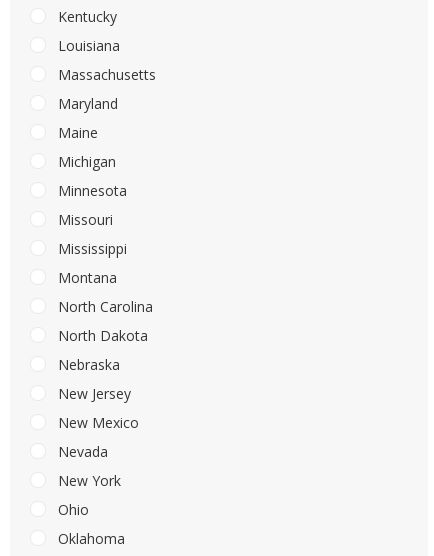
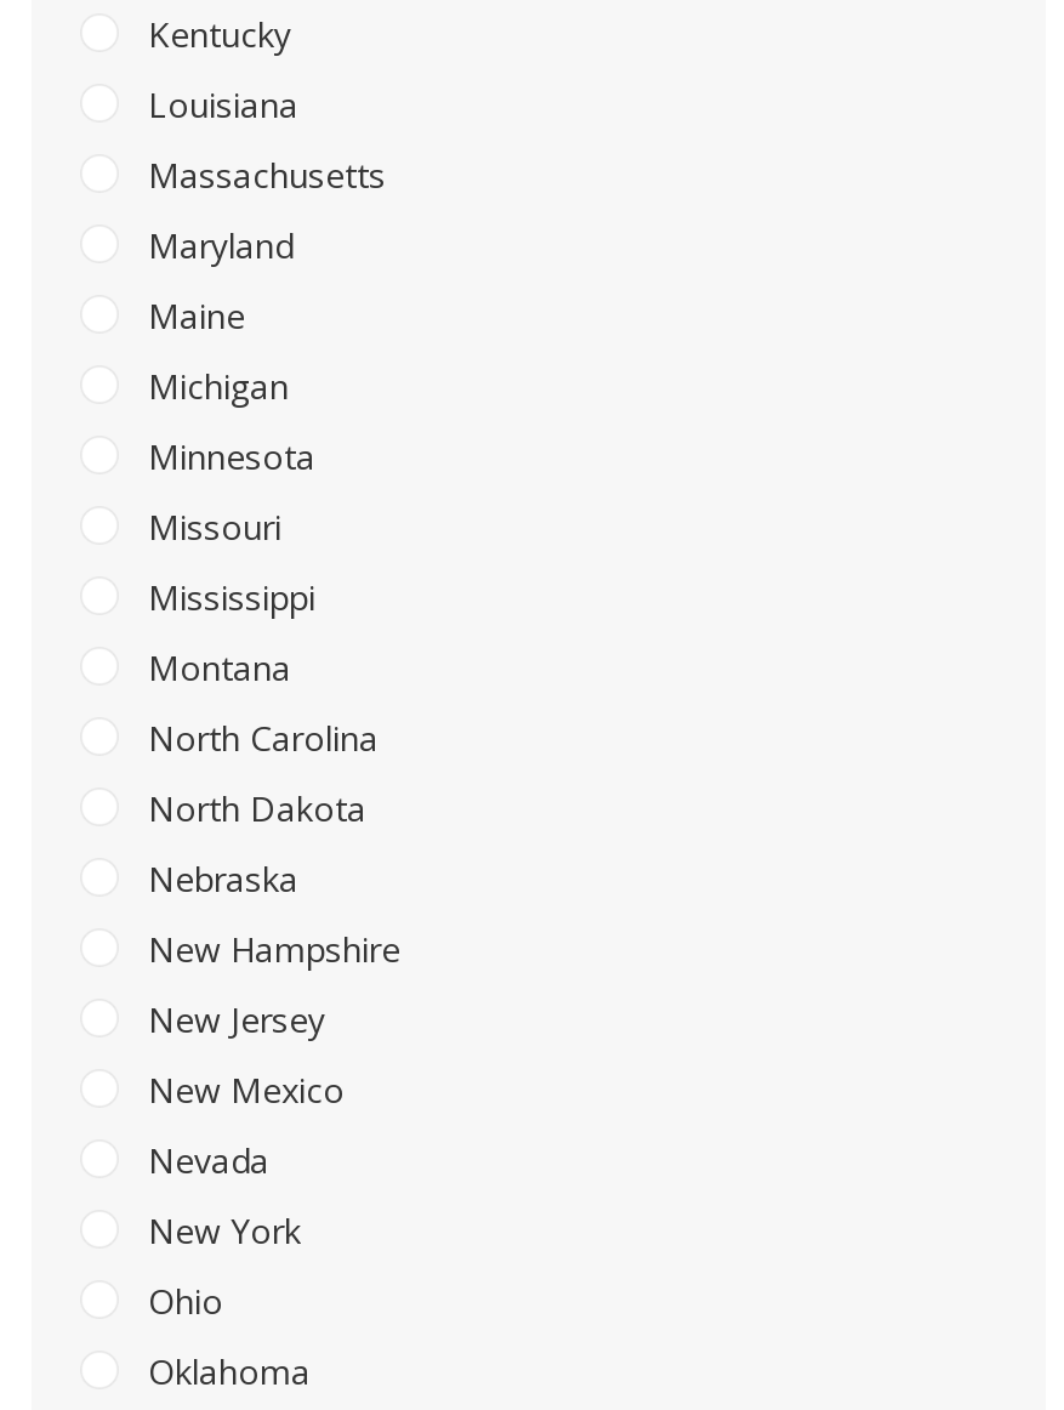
none -> [138,926,400,972] New Hampshire

